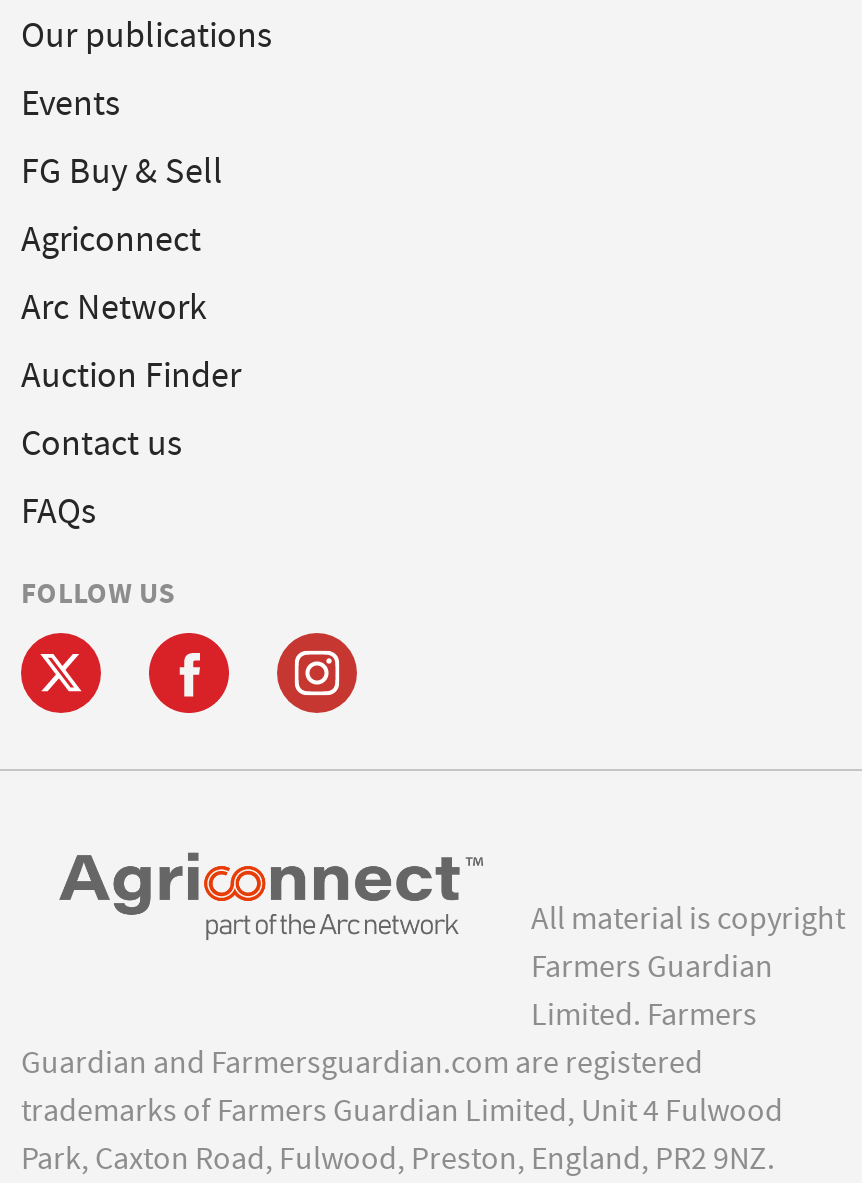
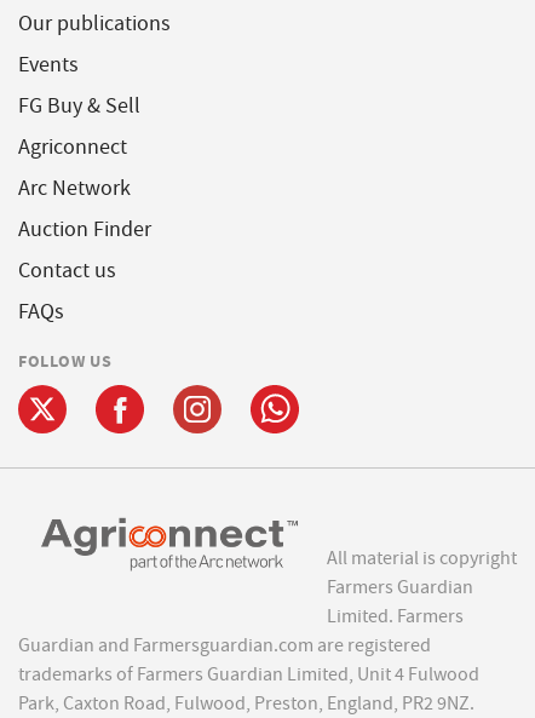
none -> [249,384,300,435] [image]

